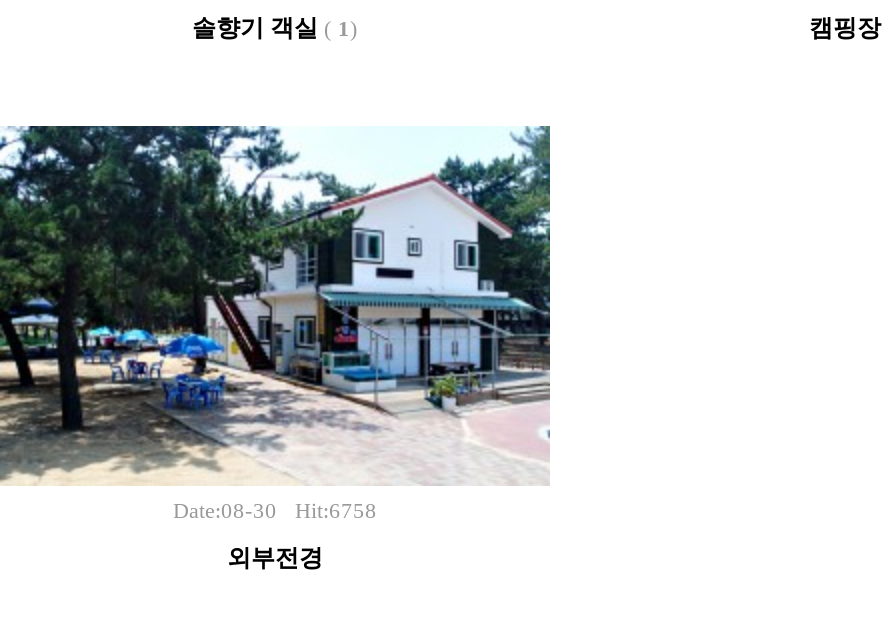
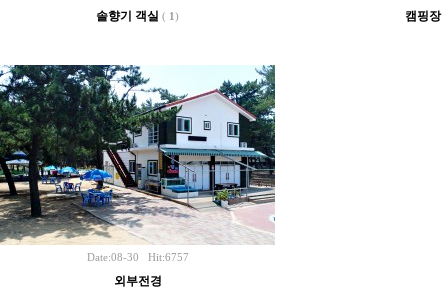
[173,498,377,522] Date:08-30 Hit:6758 -> [86,251,188,263] Date:08-30 Hit:6757

